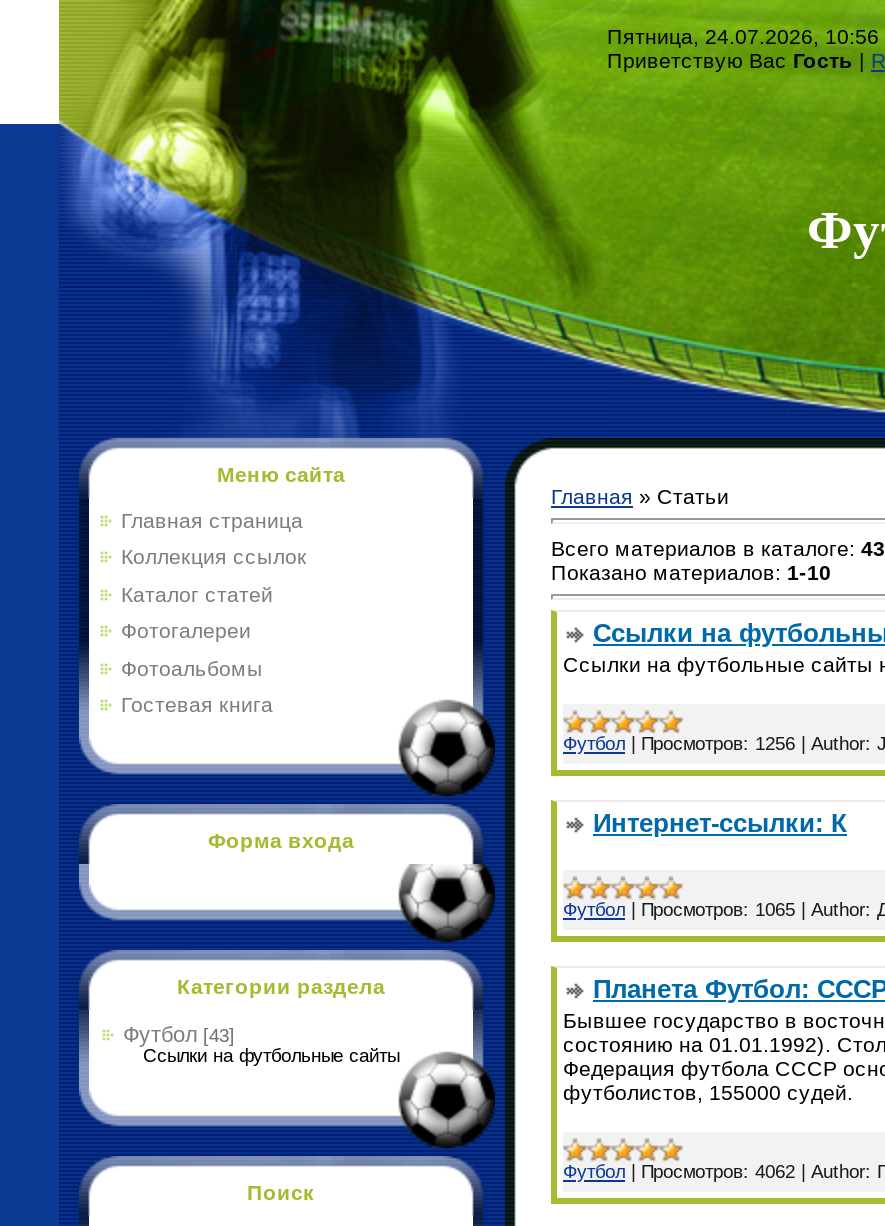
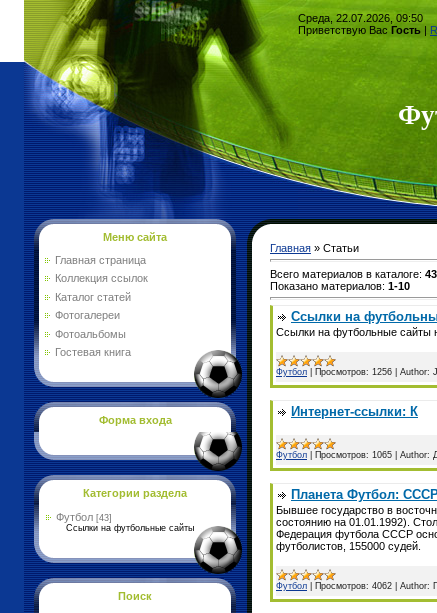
[607,24,879,48] Пятница, 24.07.2026, 10:56 -> [298,12,423,24] Среда, 22.07.2026, 09:50

